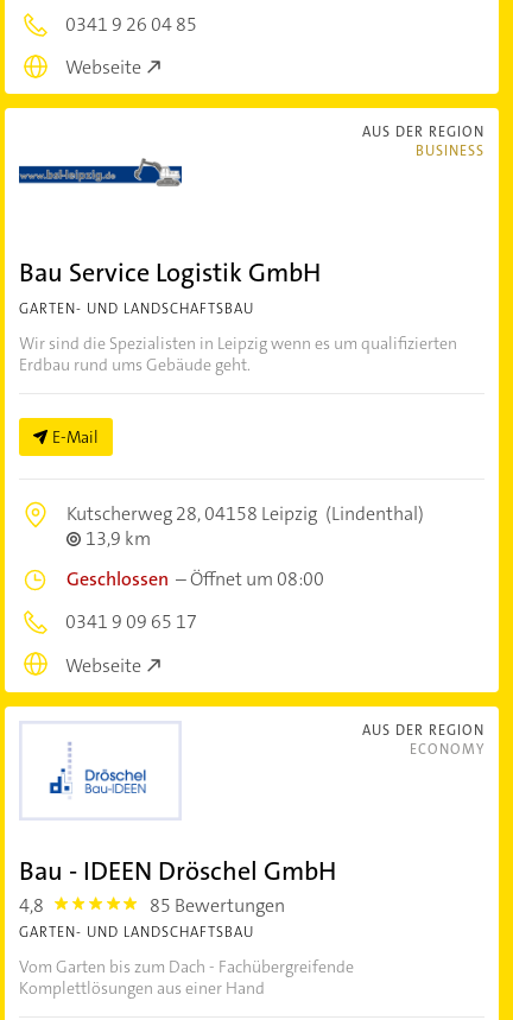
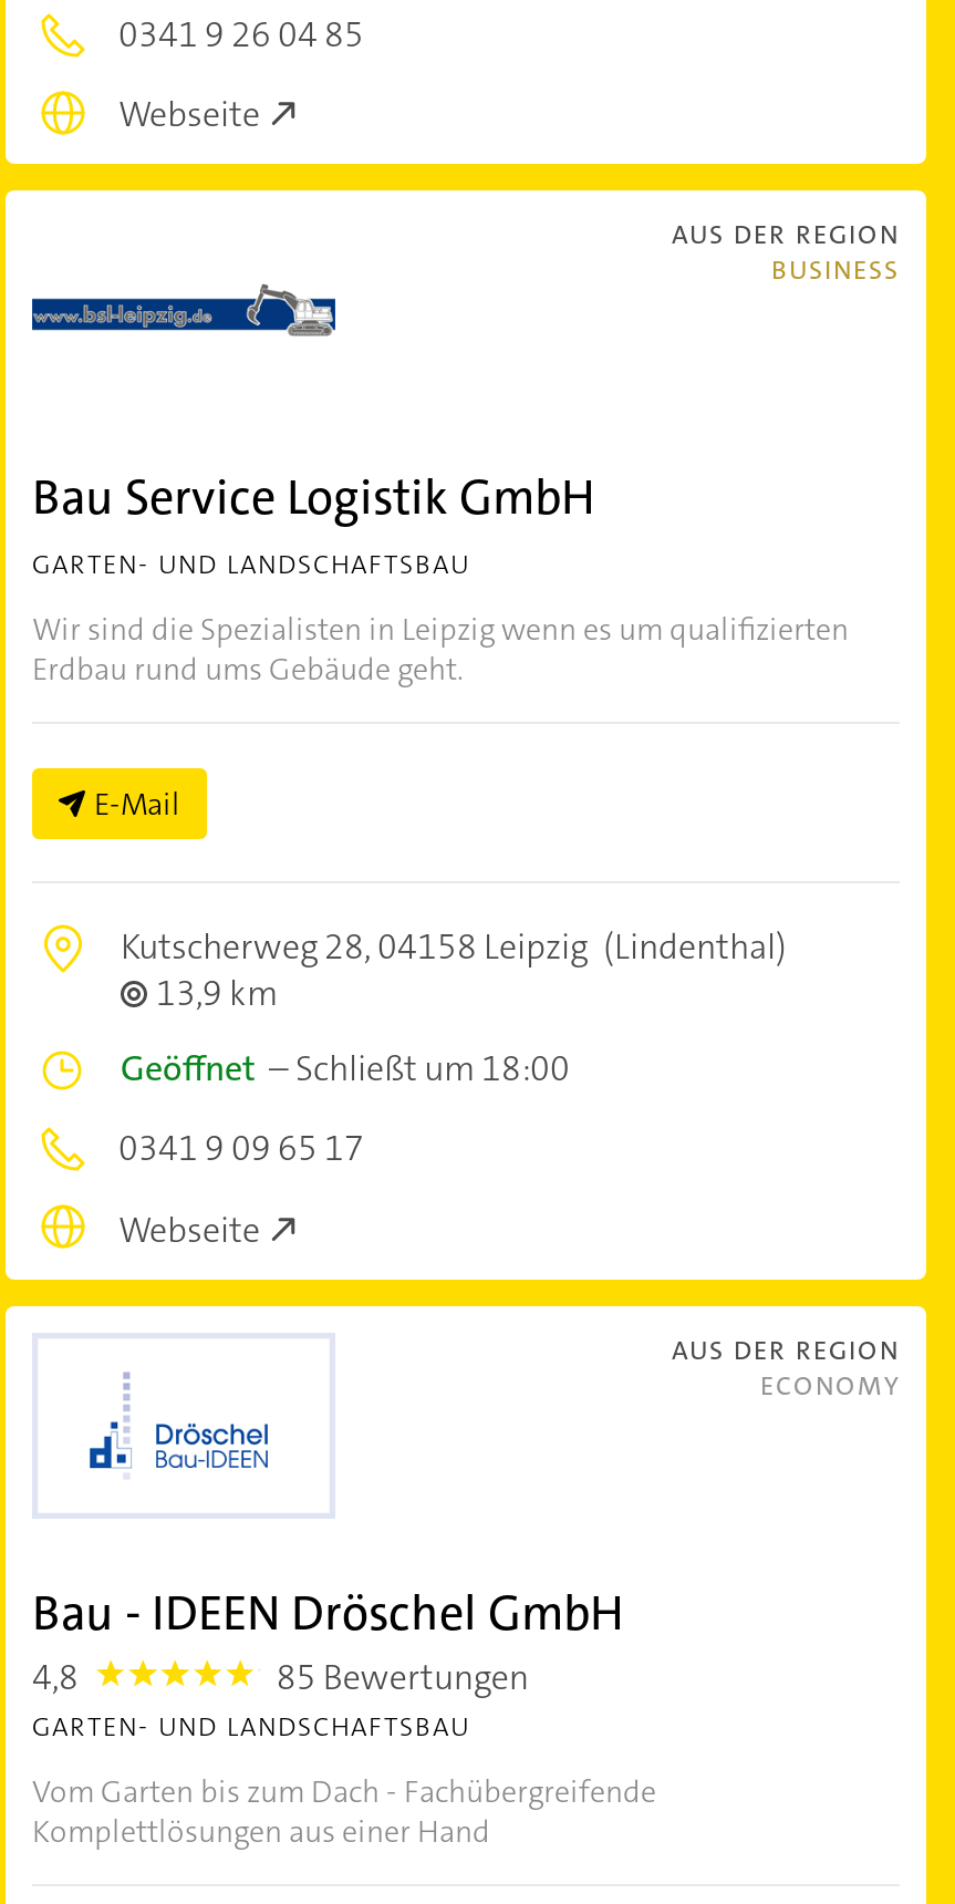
[66,567,324,591] Geschlossen – Öffnet um 08:00 -> [121,1045,570,1092] Geöffnet – Schließt um 18:00

